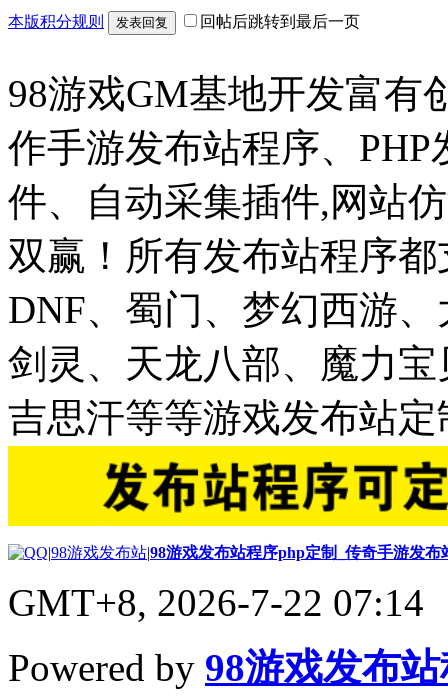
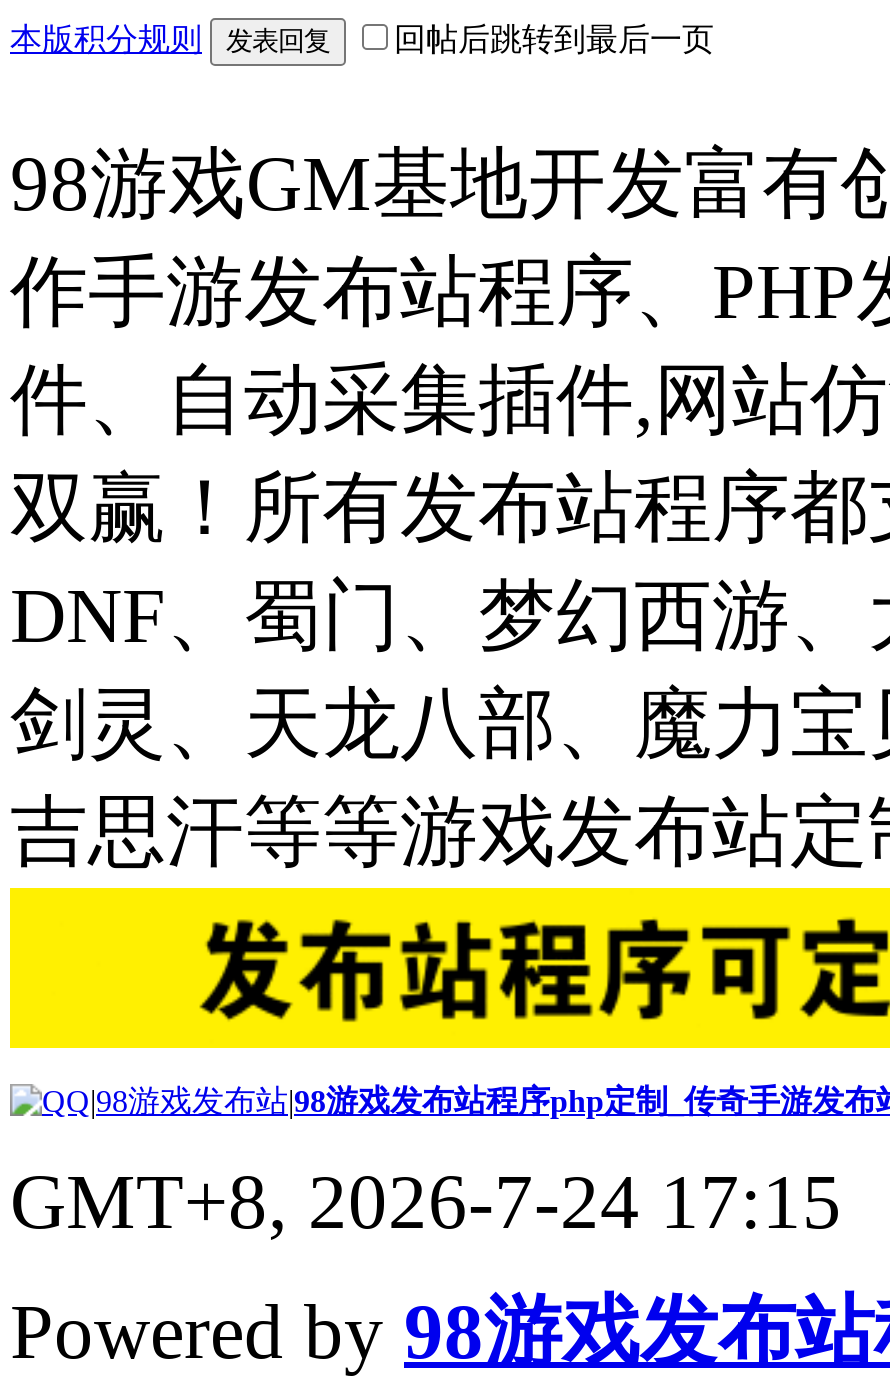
[8,581,424,624] GMT+8, 2026-7-22 07:14 -> [10,1157,842,1243] GMT+8, 2026-7-24 17:15

